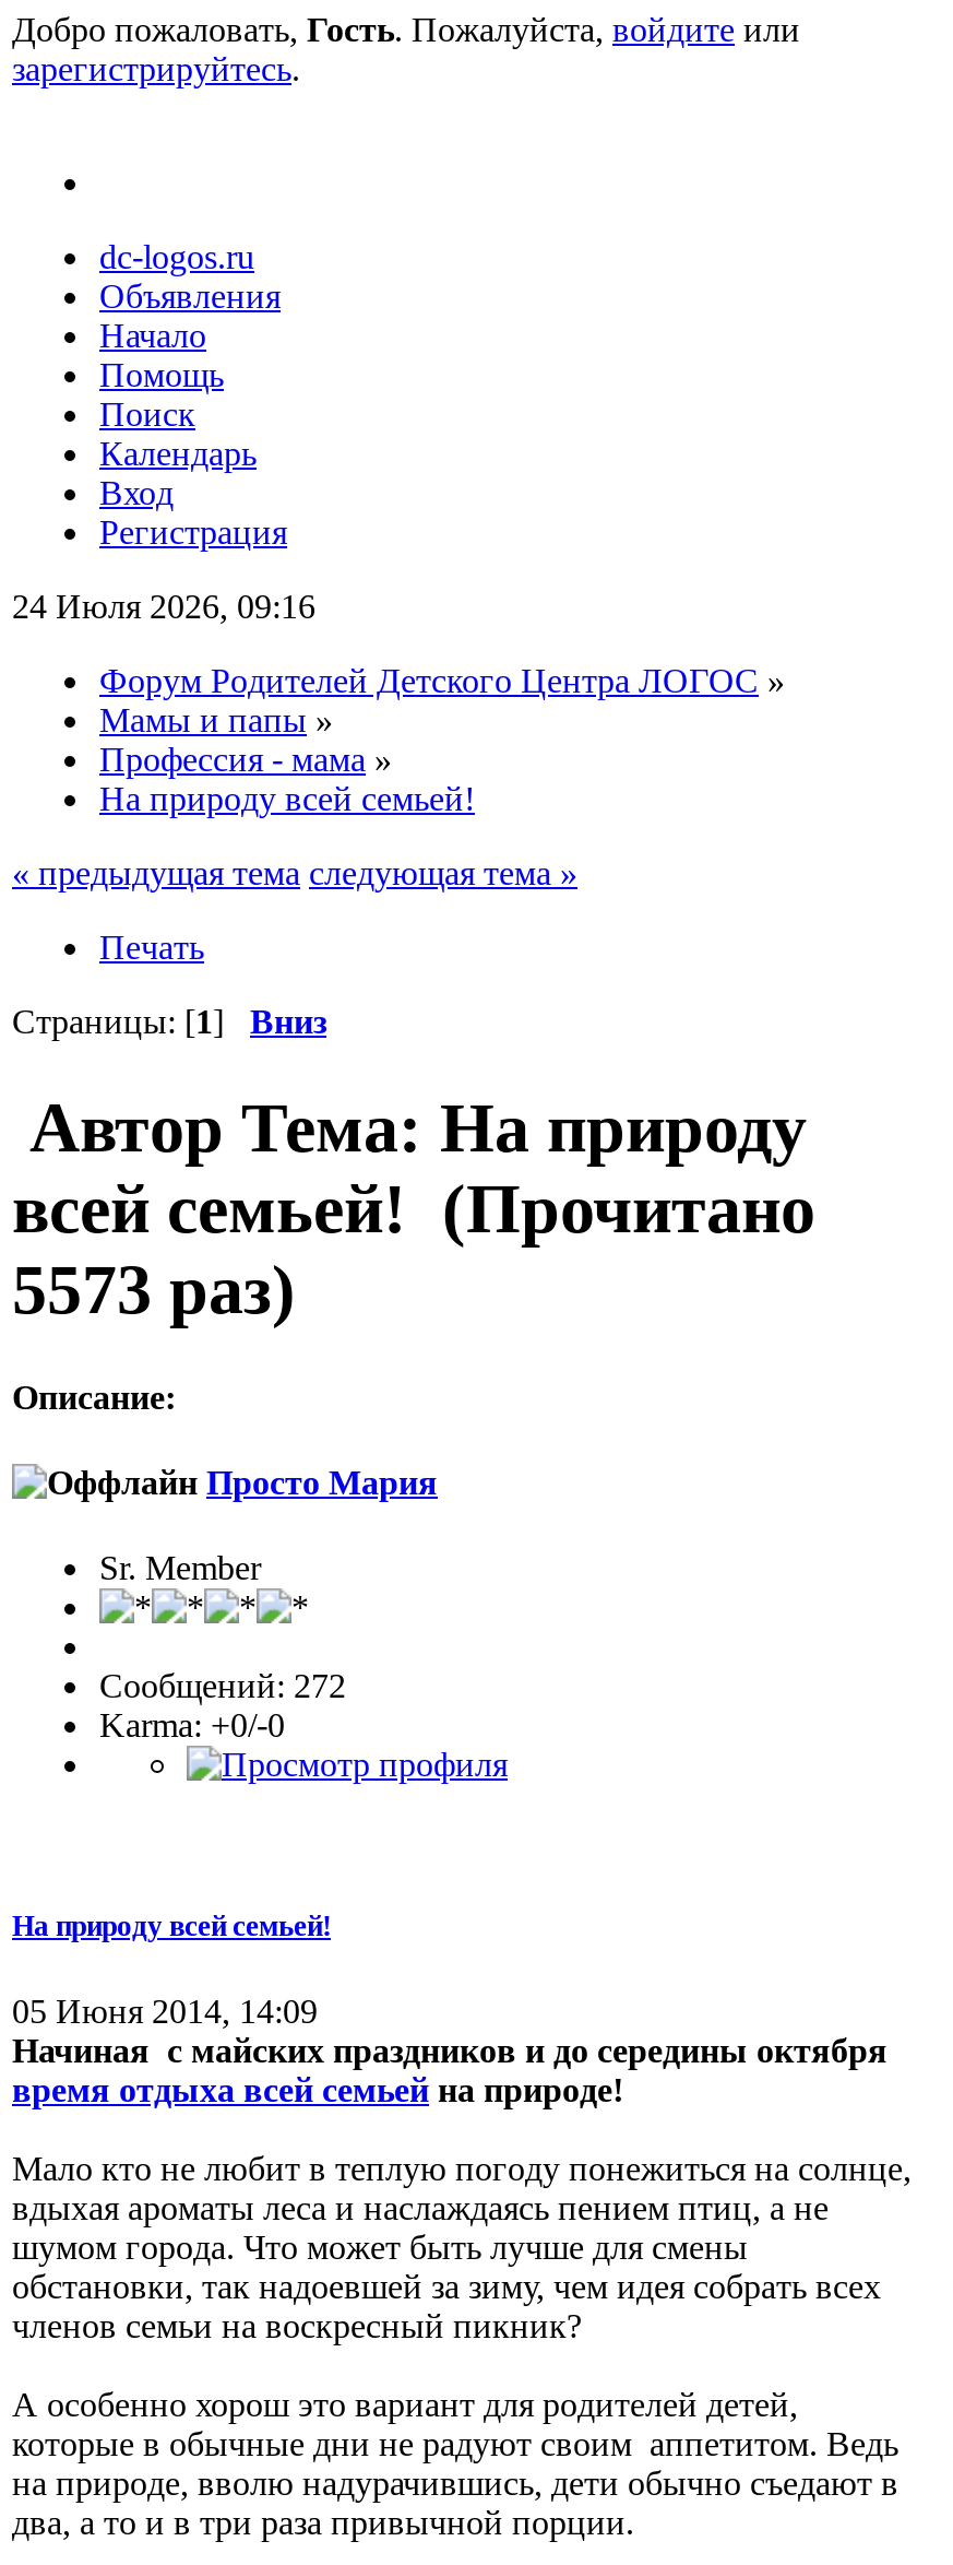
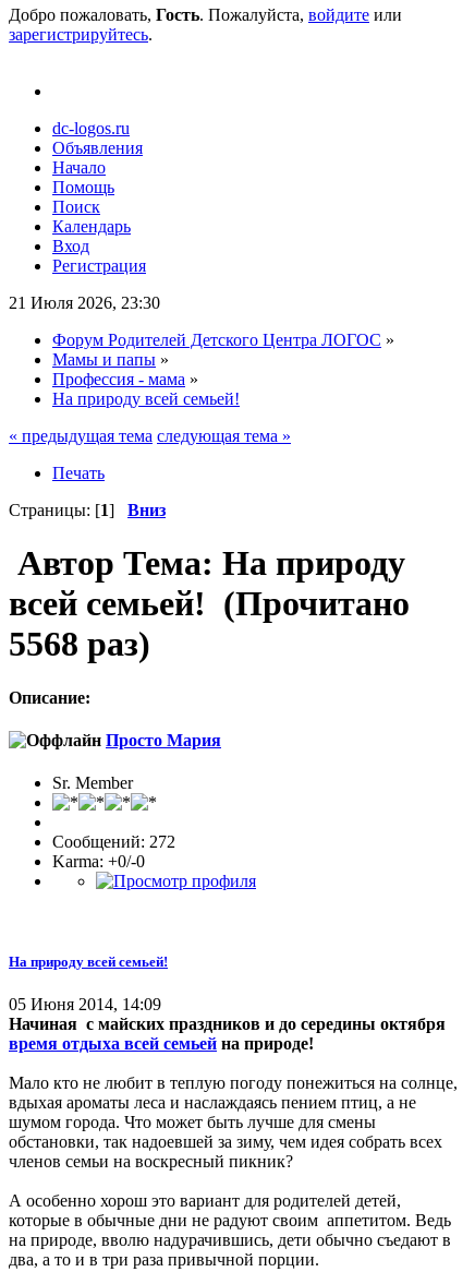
[12,588,315,625] 24 Июля 2026, 09:16 -> [9,293,160,312] 21 Июля 2026, 23:30
[12,1251,296,1329] 5573 раз) -> [9,624,150,664] 5568 раз)

